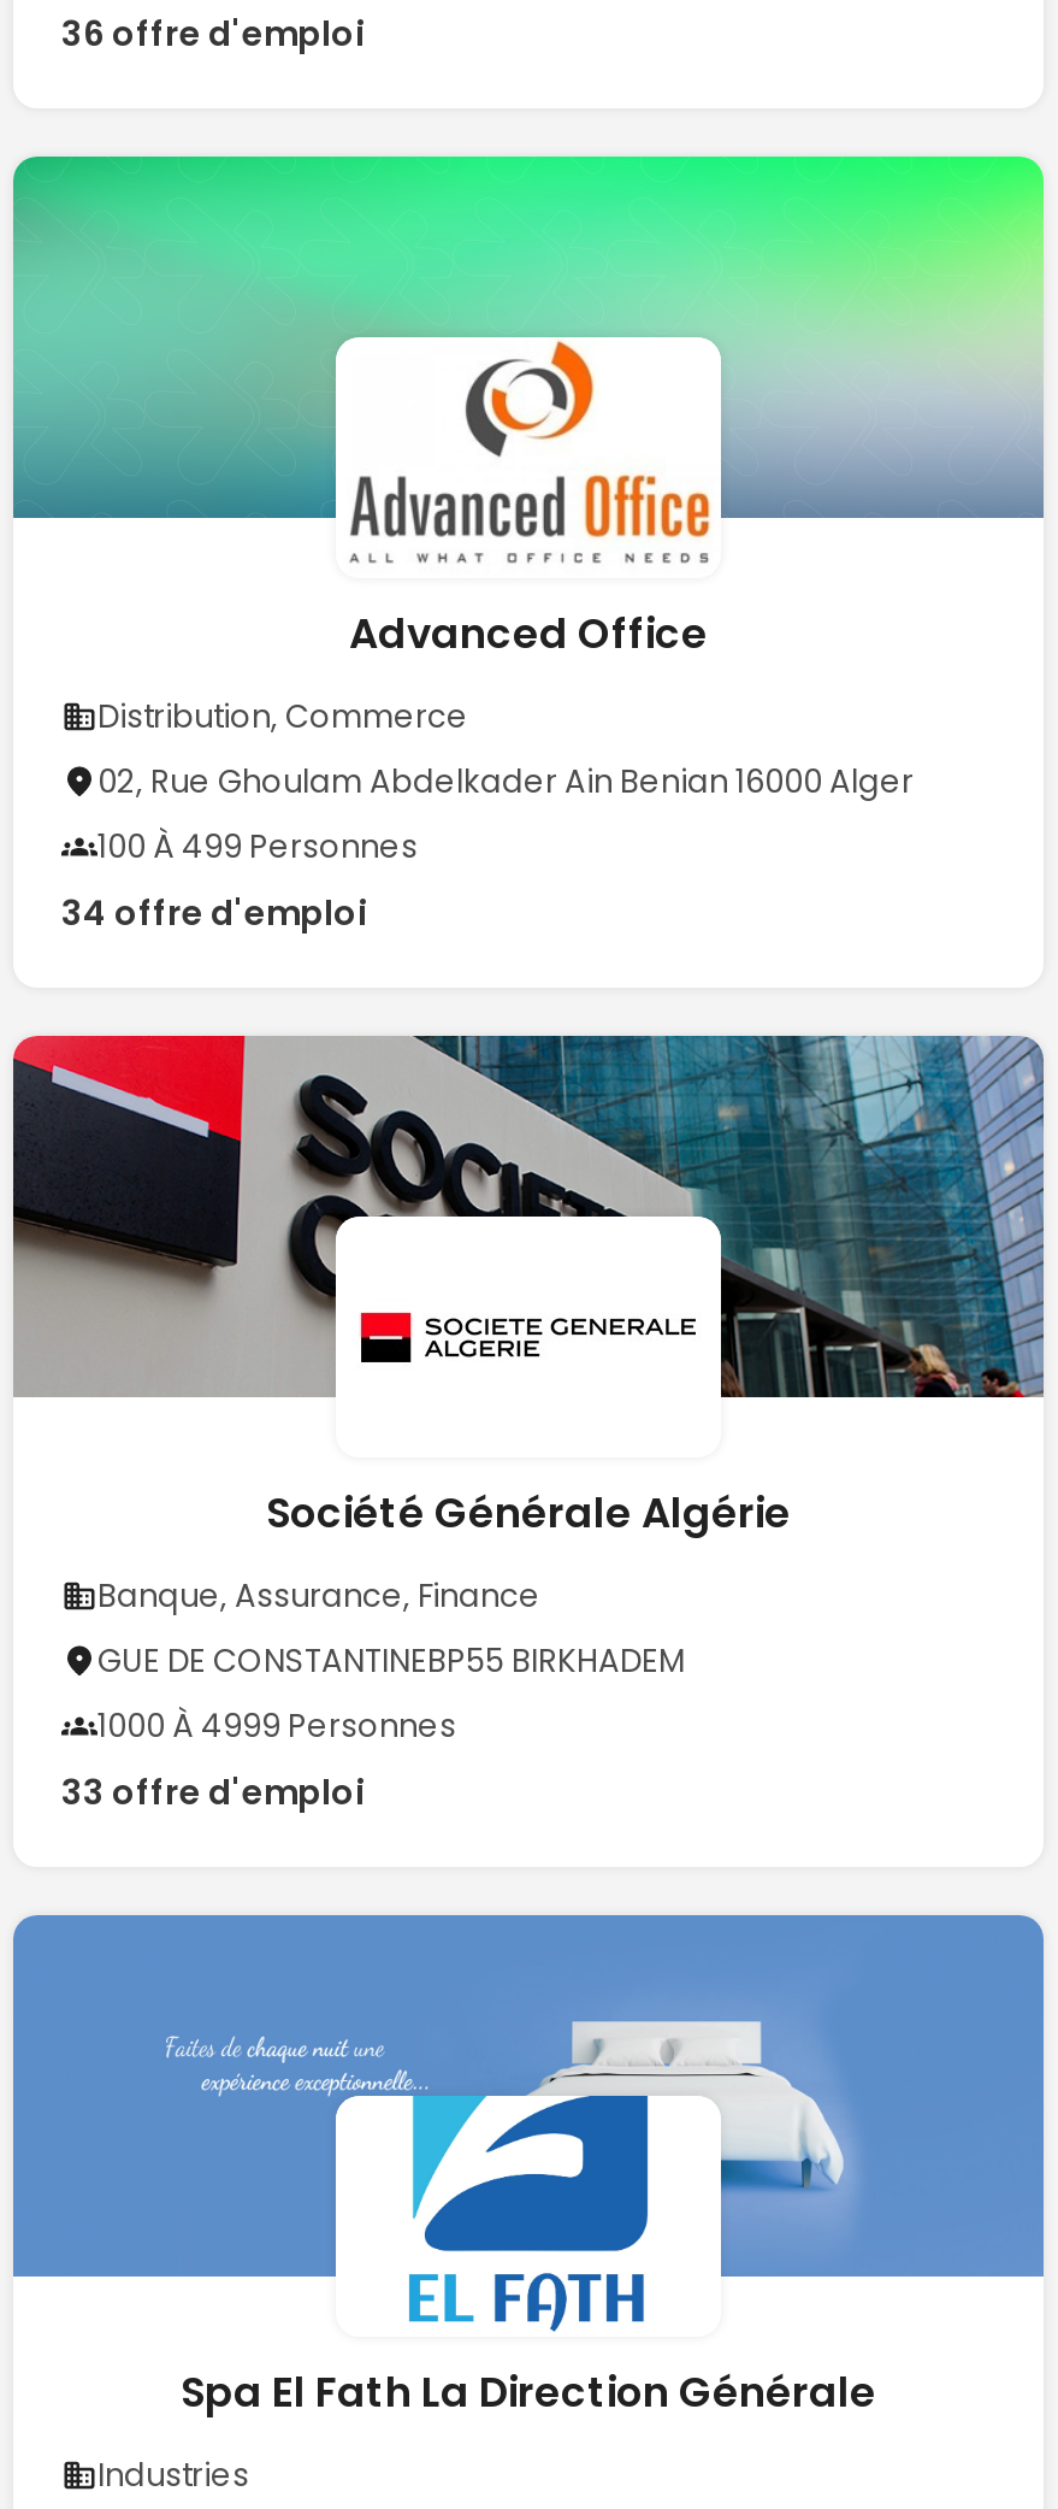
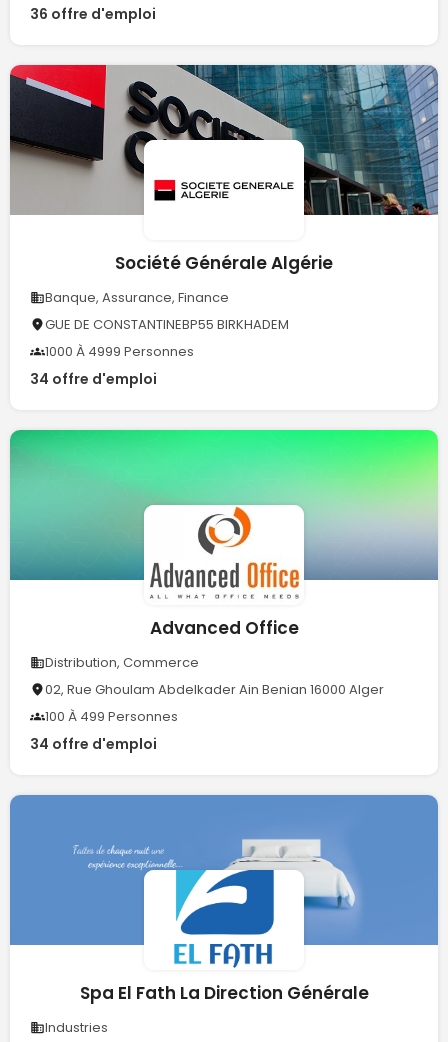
none -> [30,369,157,389] 34 offre d'emploi
moved [11,159,377,337] -> [9,431,161,505]: [image]
moved [389,222,620,455] -> [166,457,262,554]: [image]
moved [61,458,914,936] -> [30,555,384,754]: [image] | Advanced Office | Distribution, Commerce | 02, Rue Ghoulam Abdelkader Ain Benian 16000 Alger | 100 À 499 Personnes | 34 offre d'emploi
moved [11,1033,1044,1748] -> [9,64,439,361]: [image] | Société Générale Algérie | Banque, Assurance, Finance | GUE DE CONSTANTINEBP55 BIRKHADEM | 1000 À 4999 Personnes
[61,1768,365,1816] 33 offre d'emploi -> none

